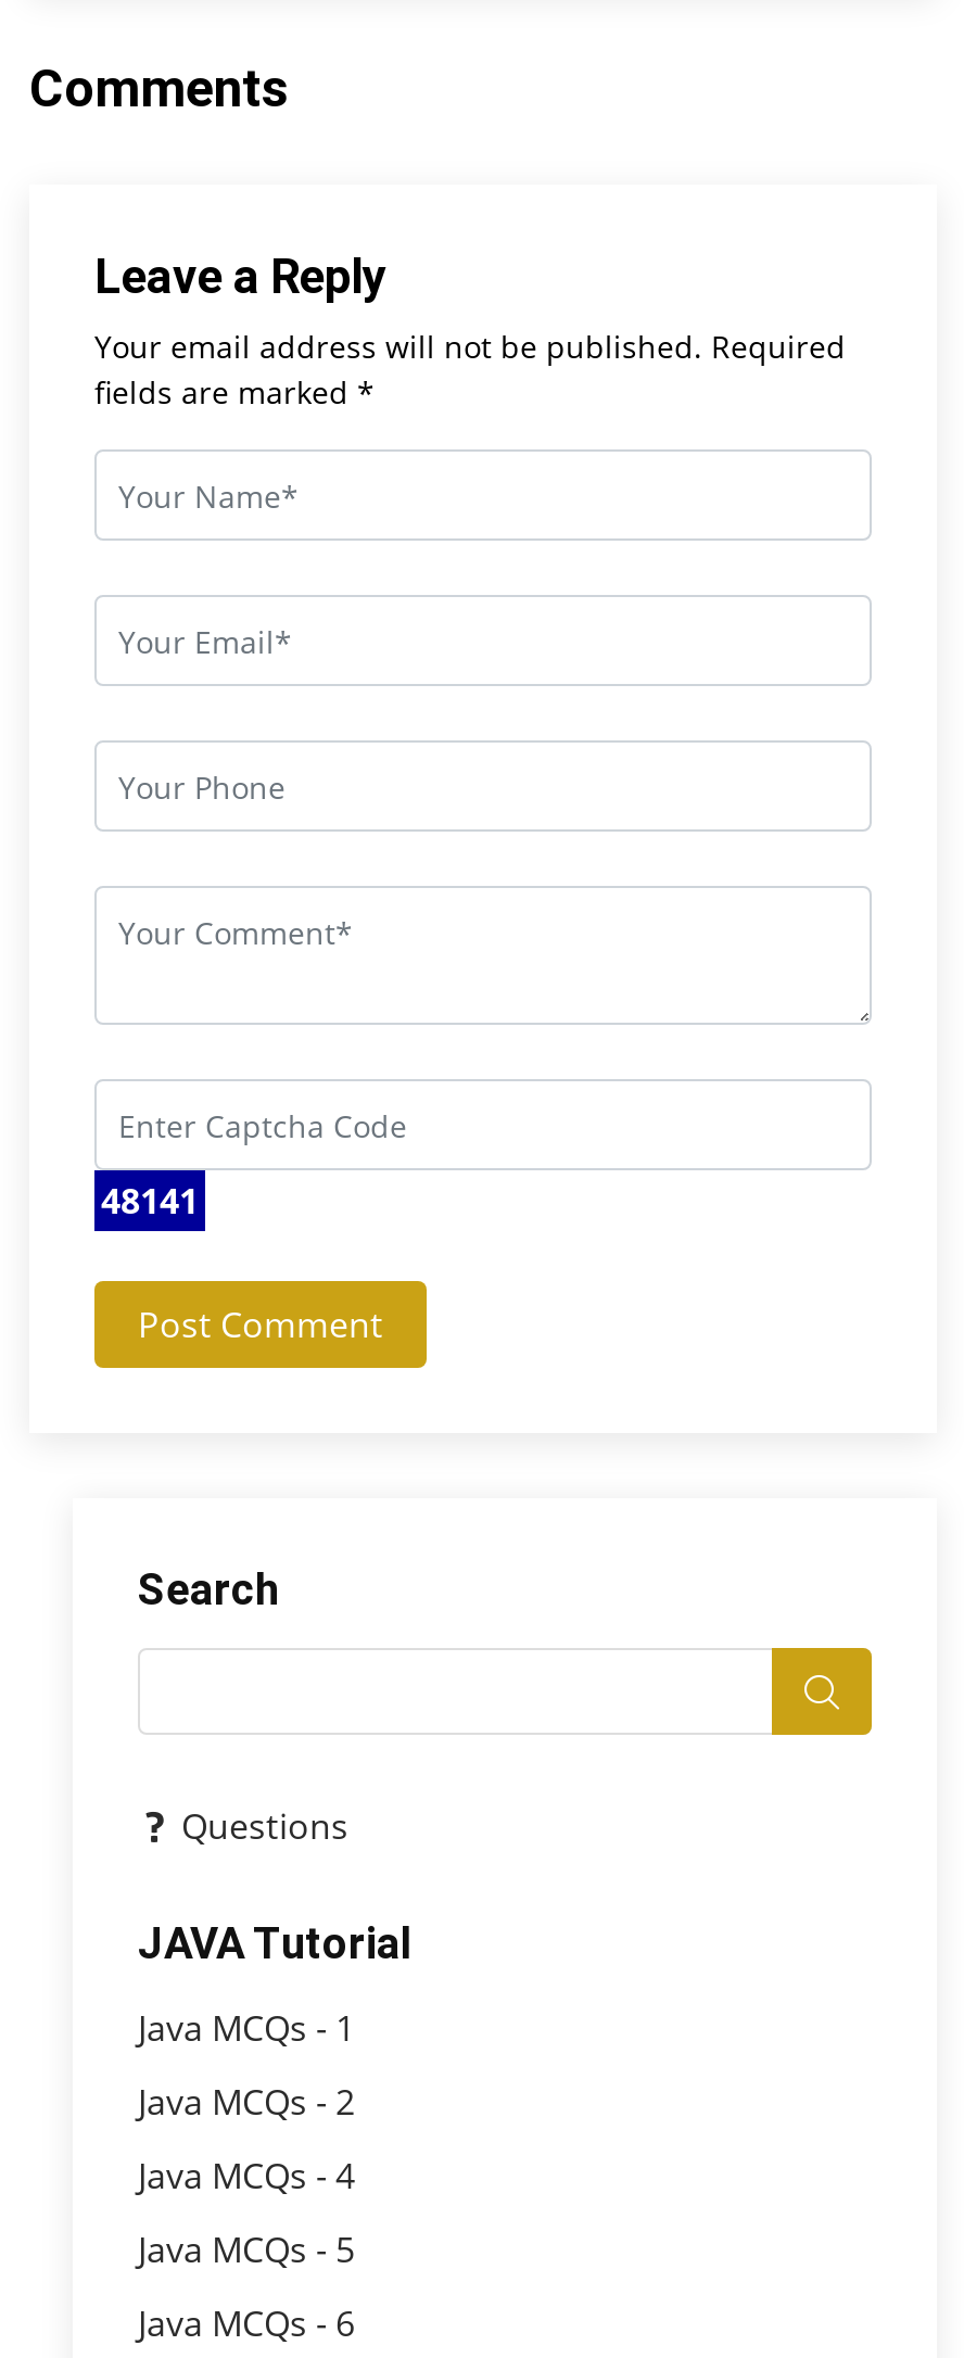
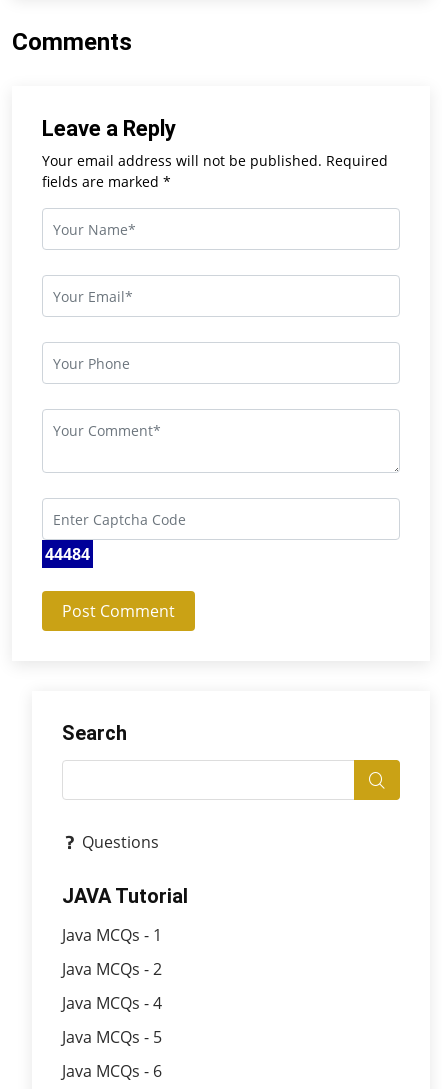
[101,1176,199,1224] 48141 -> [45,543,90,565] 44484

